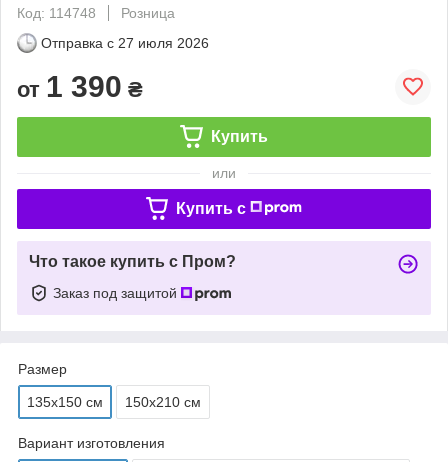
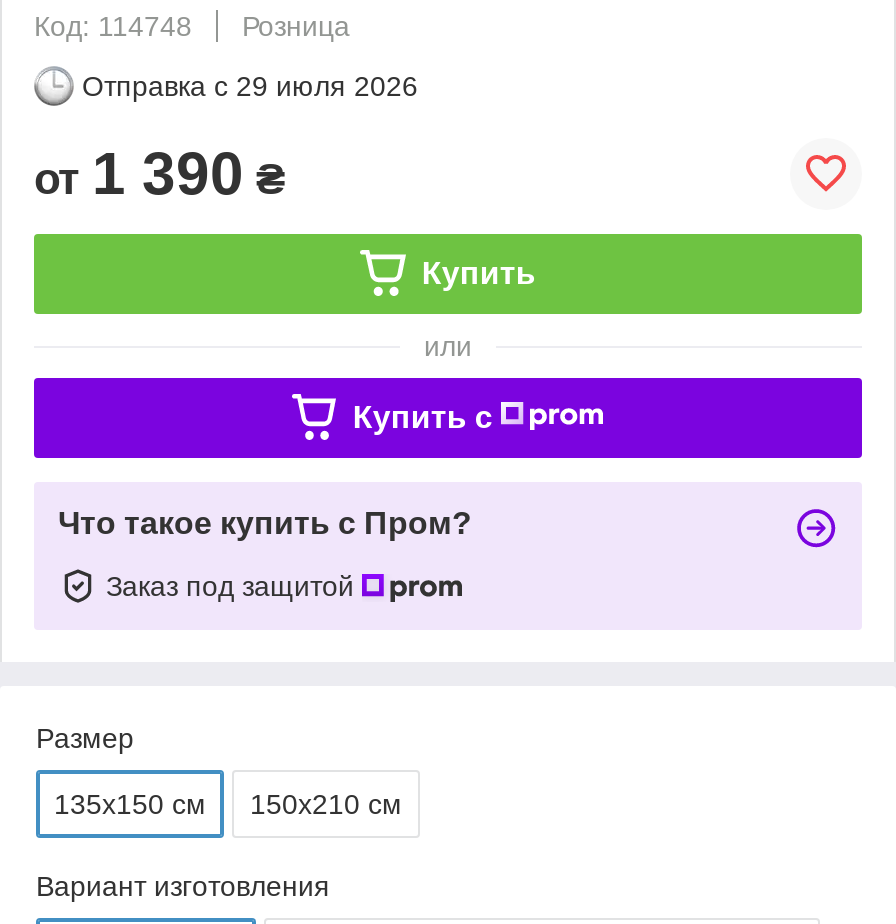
[41,35,209,51] Отправка с 27 июля 2026 -> [82,70,418,102] Отправка с 29 июля 2026

